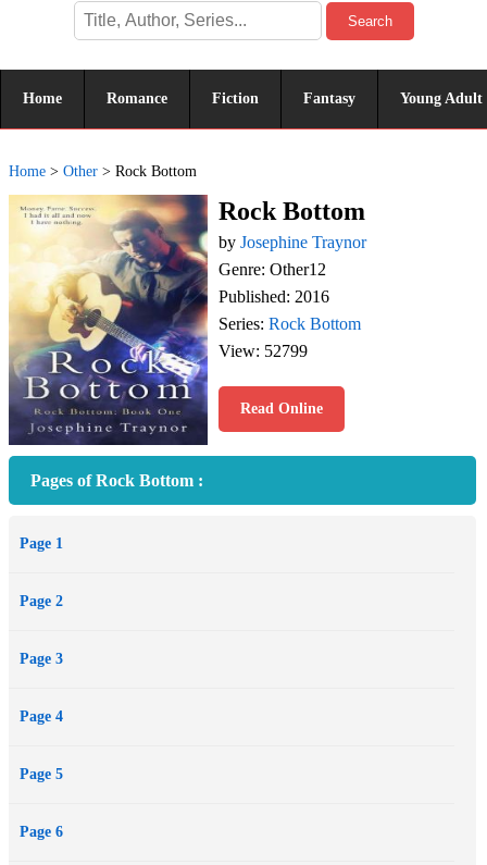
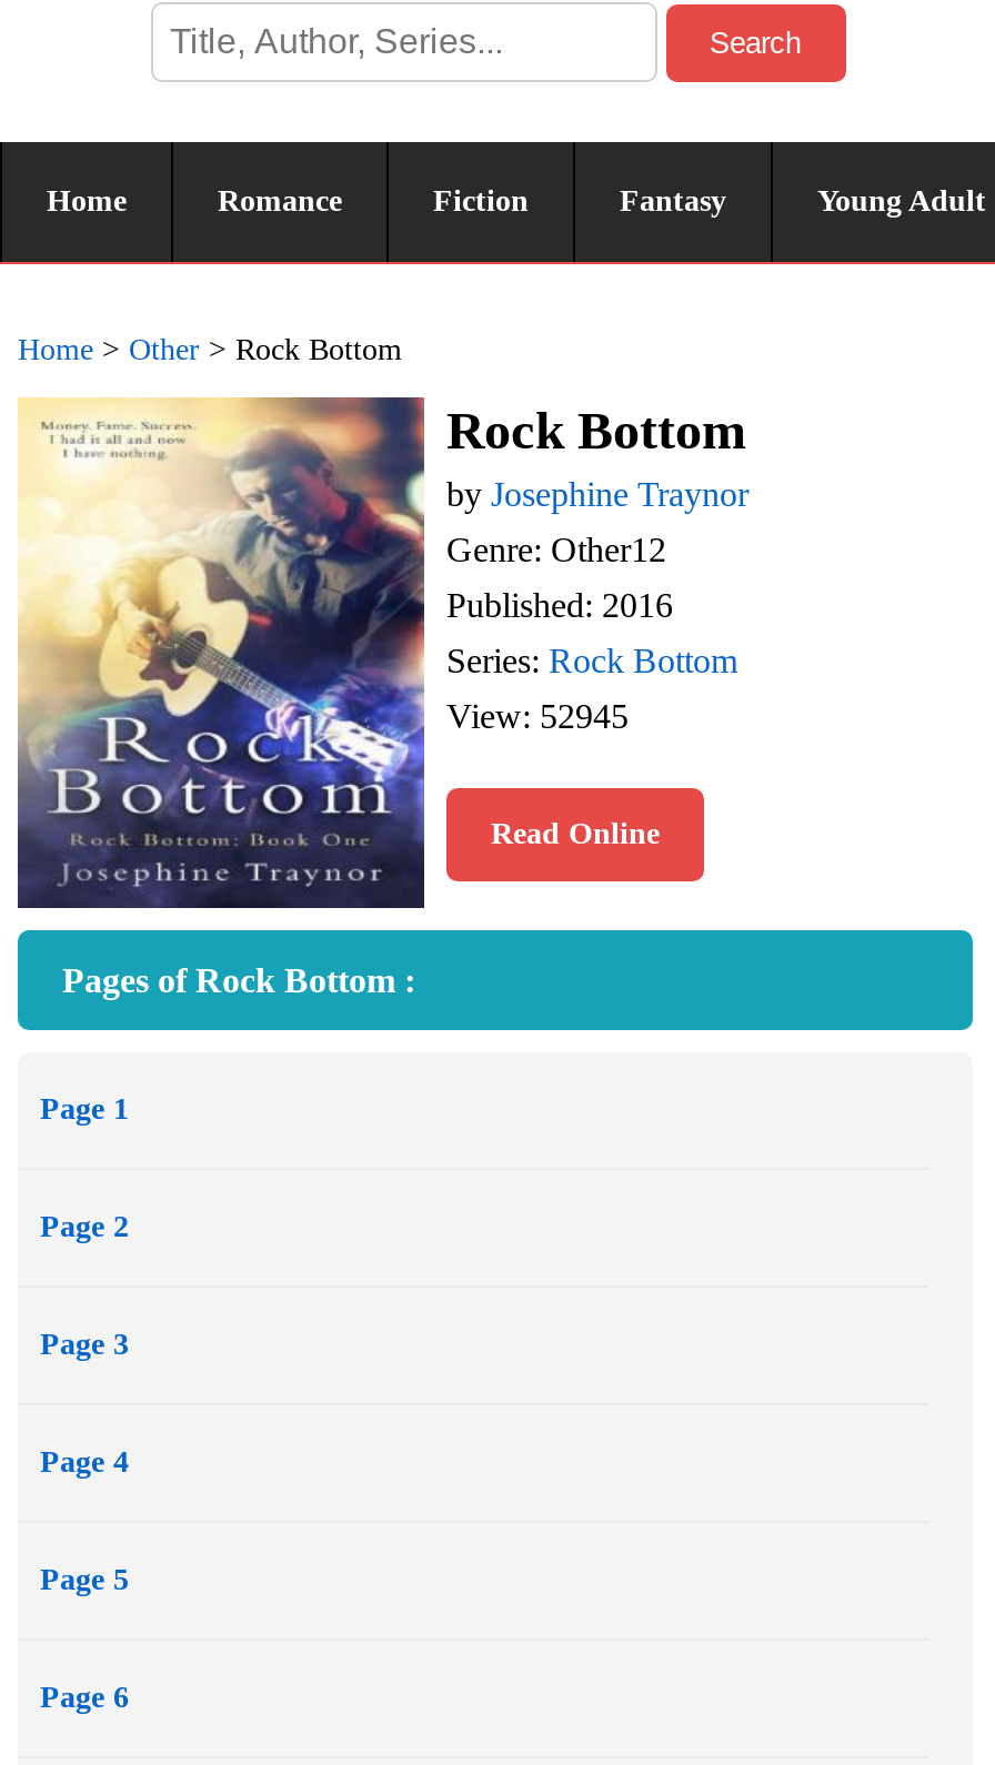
[218,342,308,360] View: 52799 -> [446,697,629,735] View: 52945

